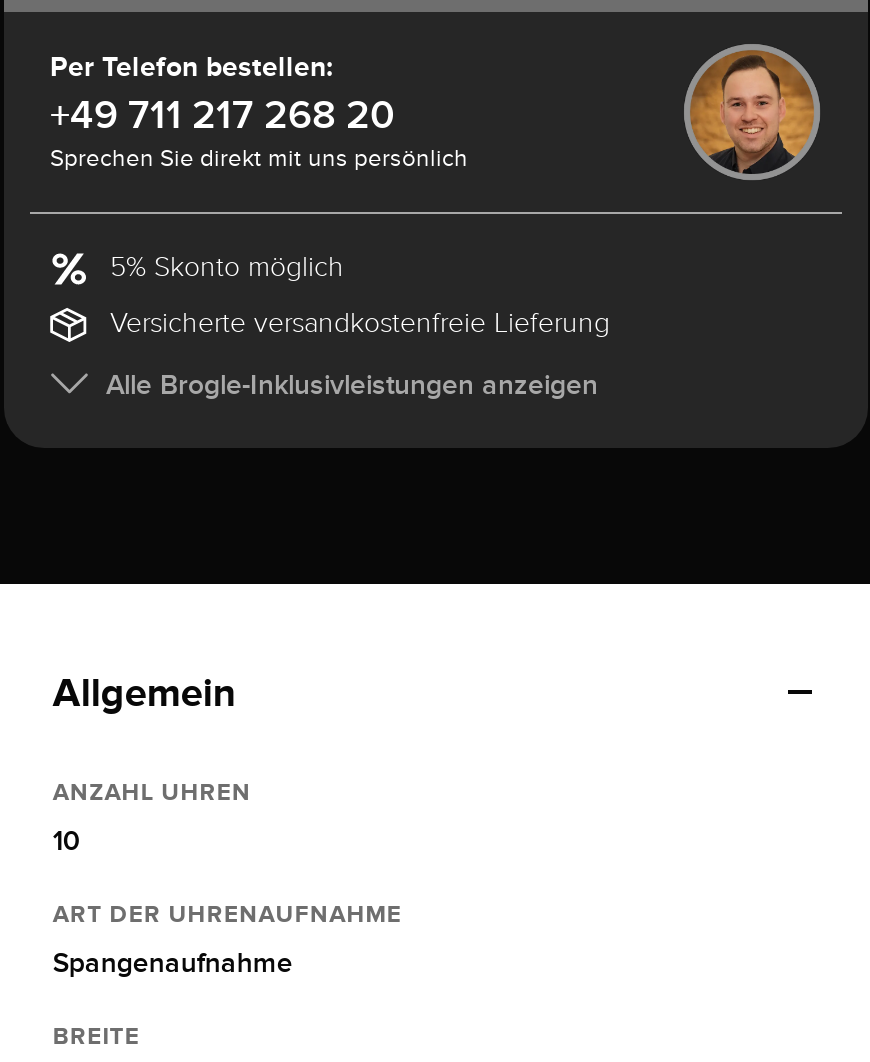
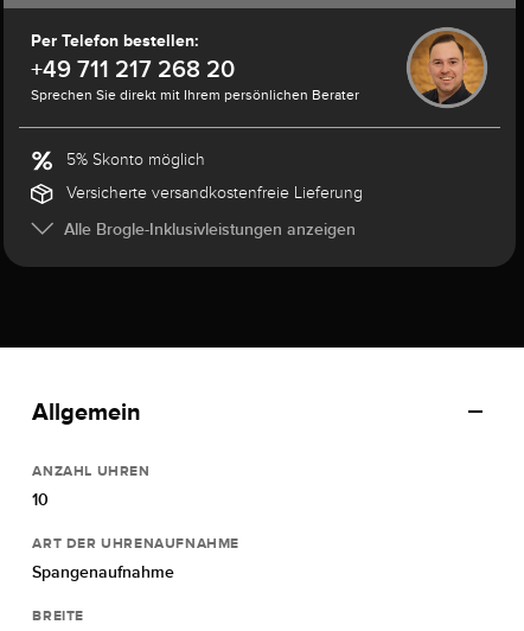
[50,143,468,171] Sprechen Sie direkt mit uns persönlich -> [31,86,359,103] Sprechen Sie direkt mit Ihrem persönlichen Berater

